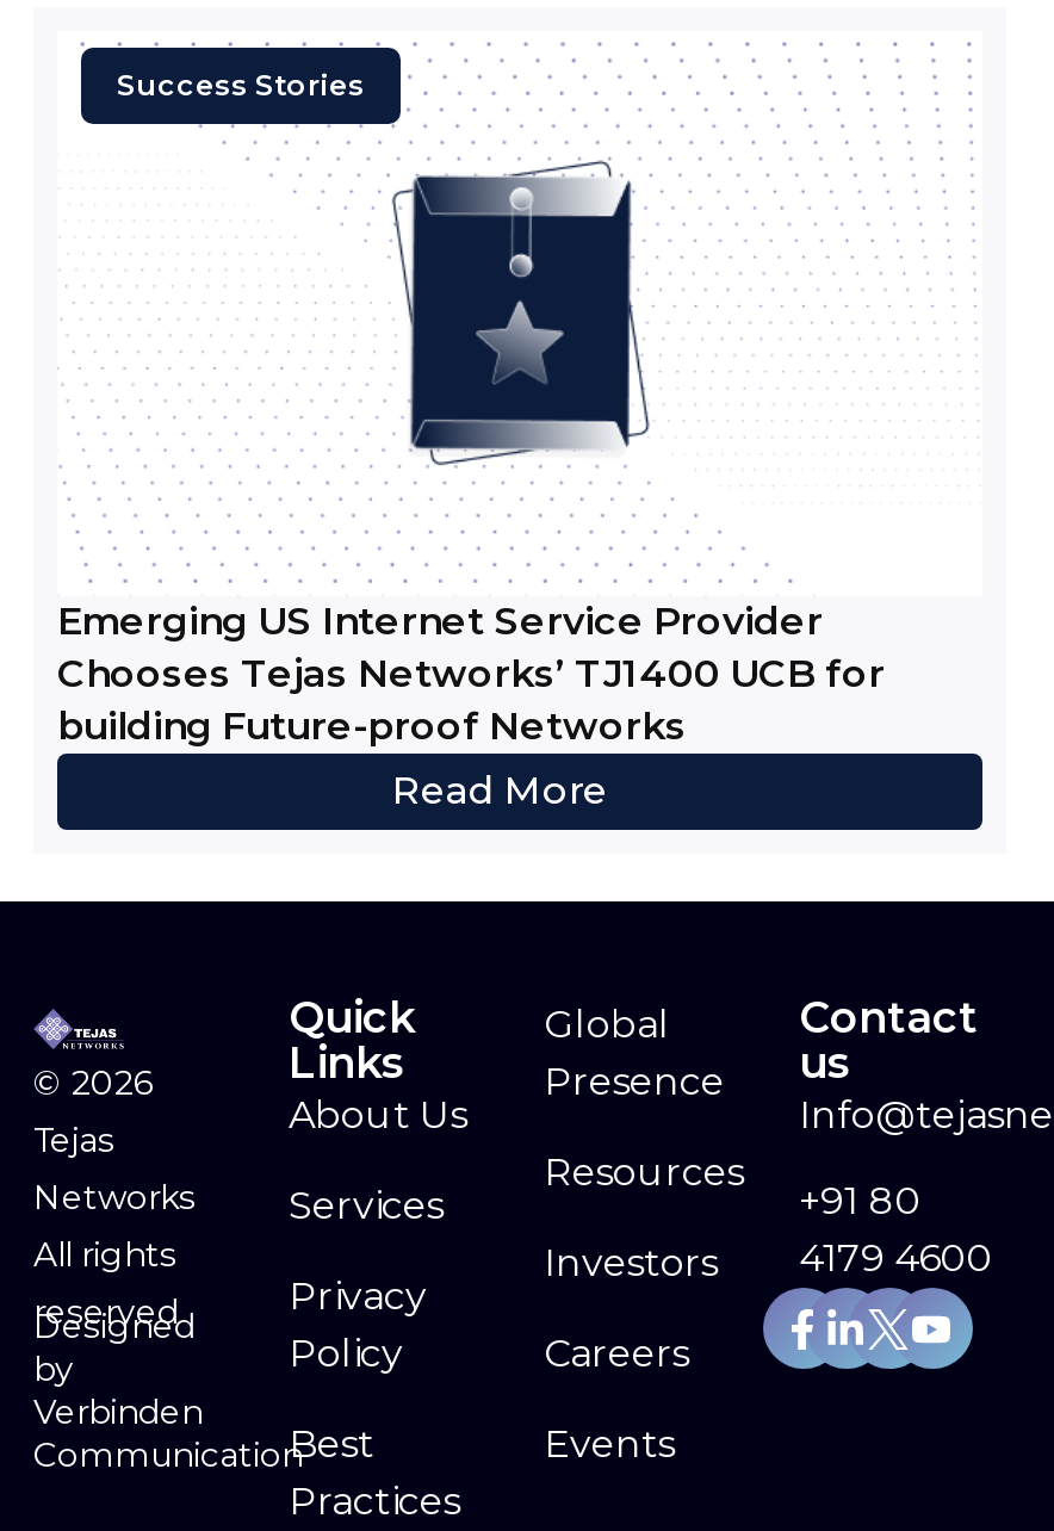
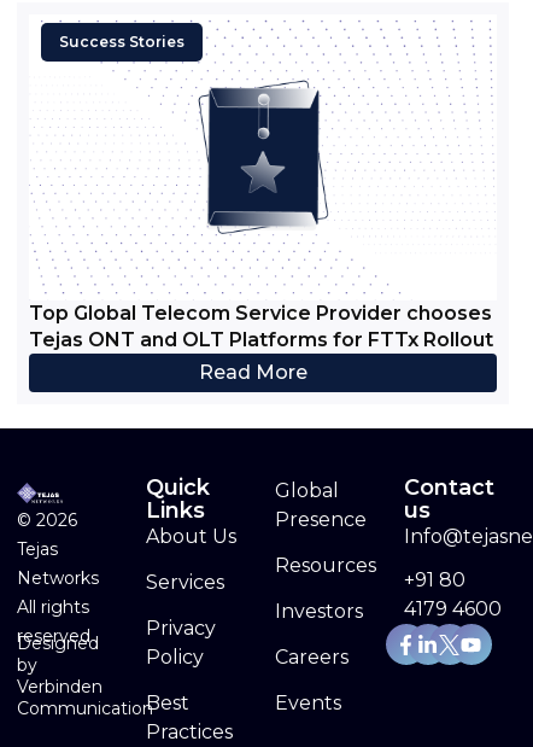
[57,599,885,749] Emerging US Internet Service Provider | Chooses Tejas Networks’ TJ1400 UCB for | building Future-proof Networks -> [29,302,493,351] Top Global Telecom Service Provider chooses | Tejas ONT and OLT Platforms for FTTx Rollout

